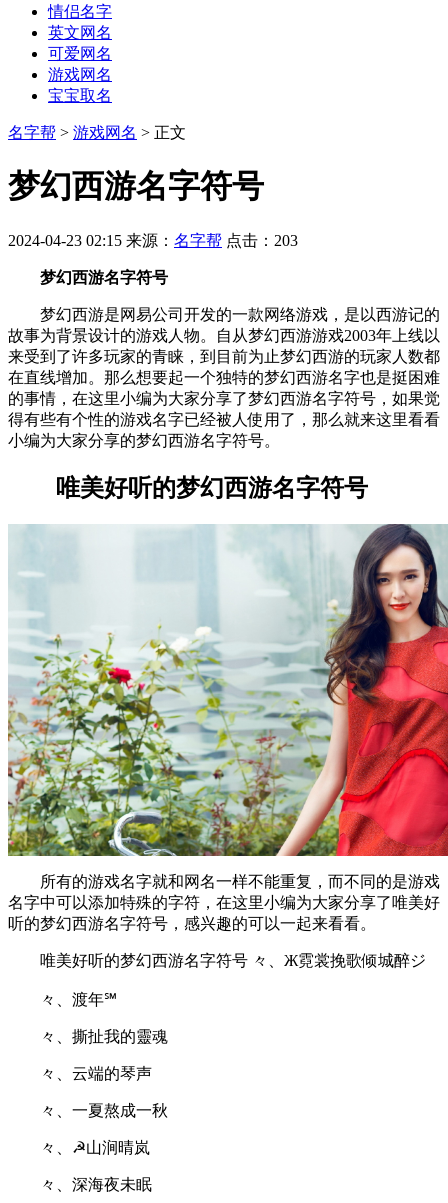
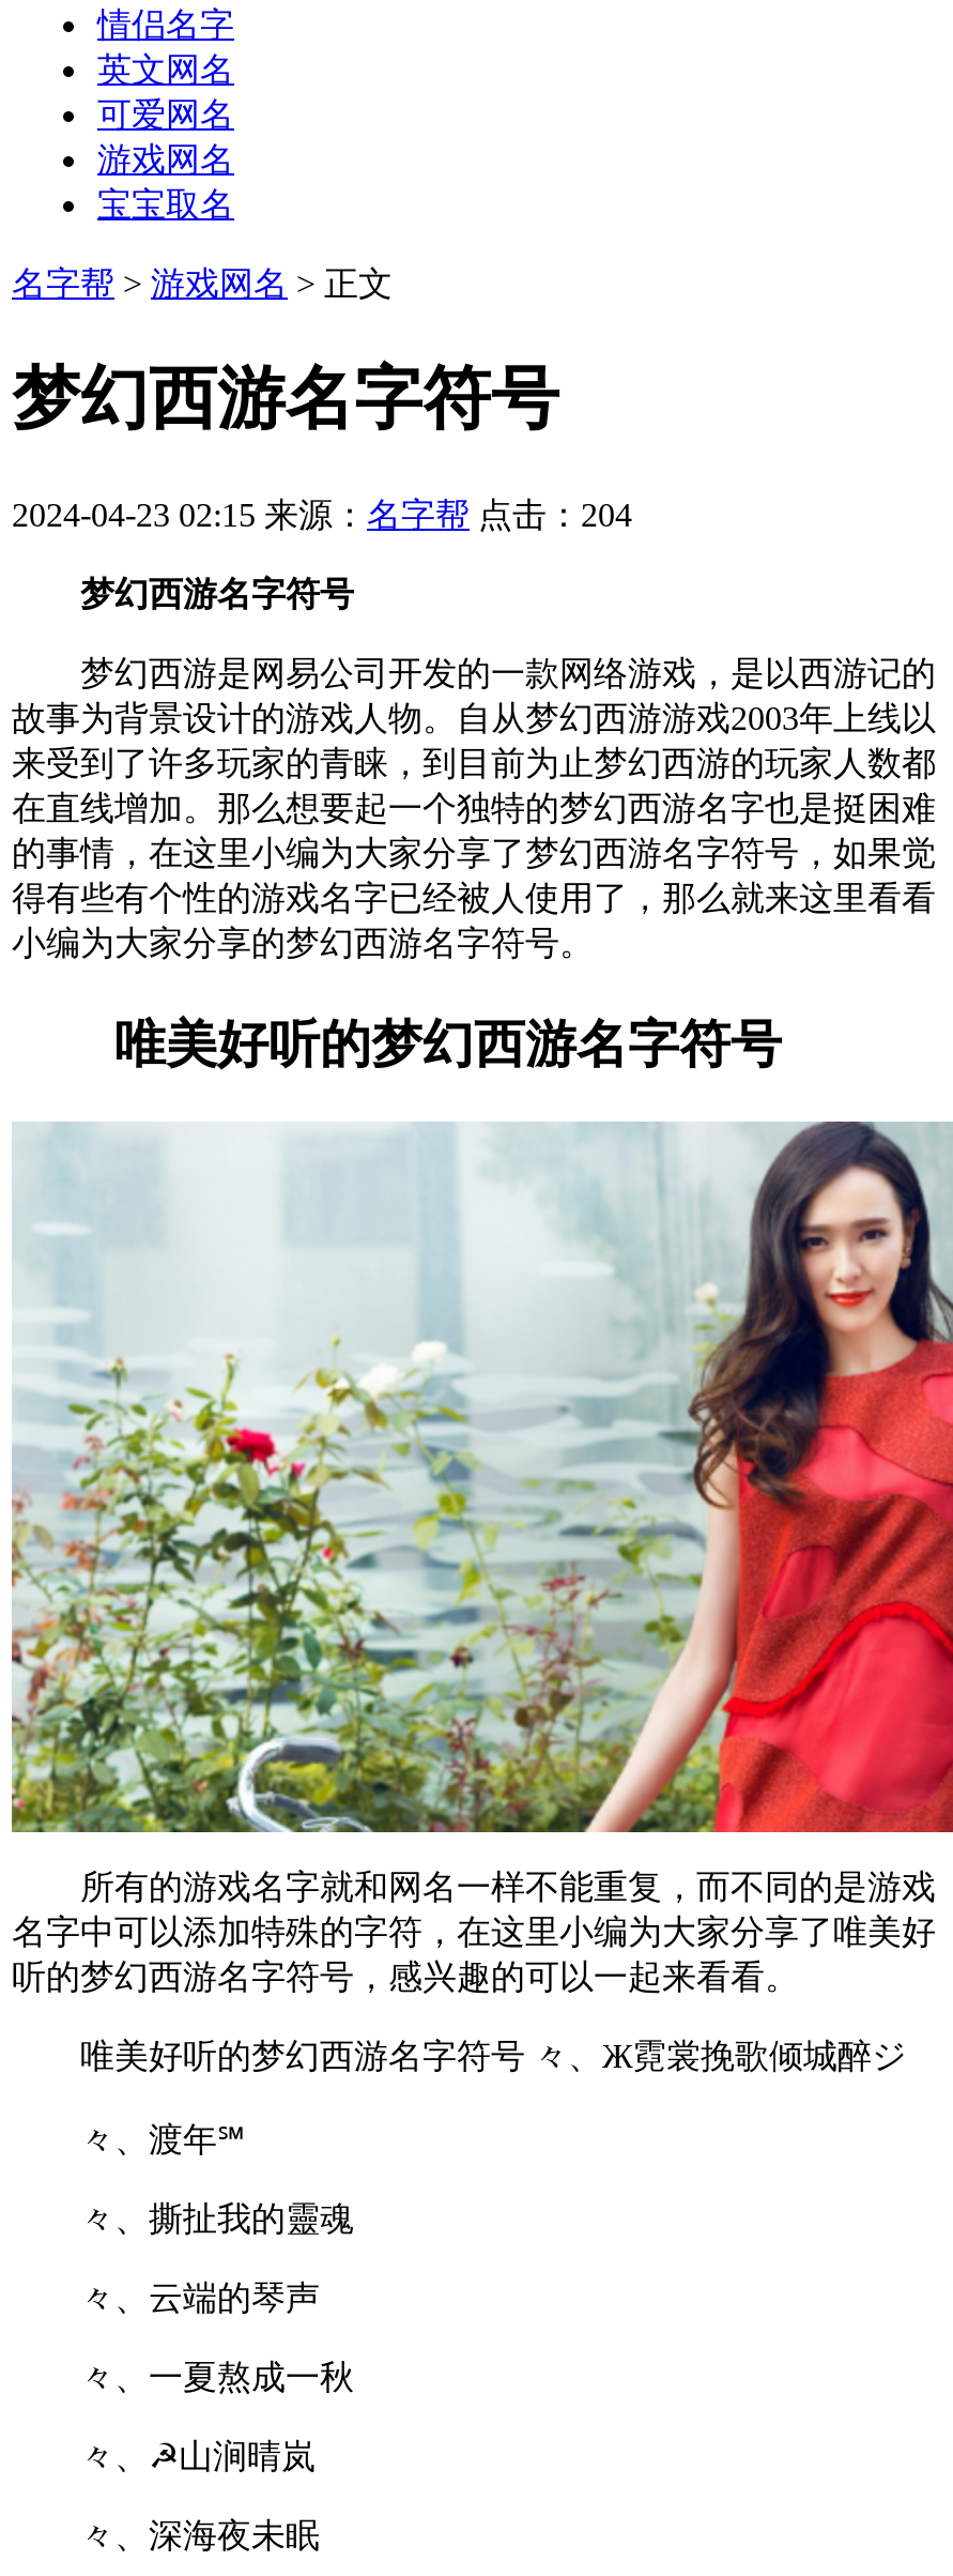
[8,232,298,249] 2024-04-23 02:15来源：名字帮 点击：203 -> [12,496,632,533] 2024-04-23 02:15来源：名字帮 点击：204

